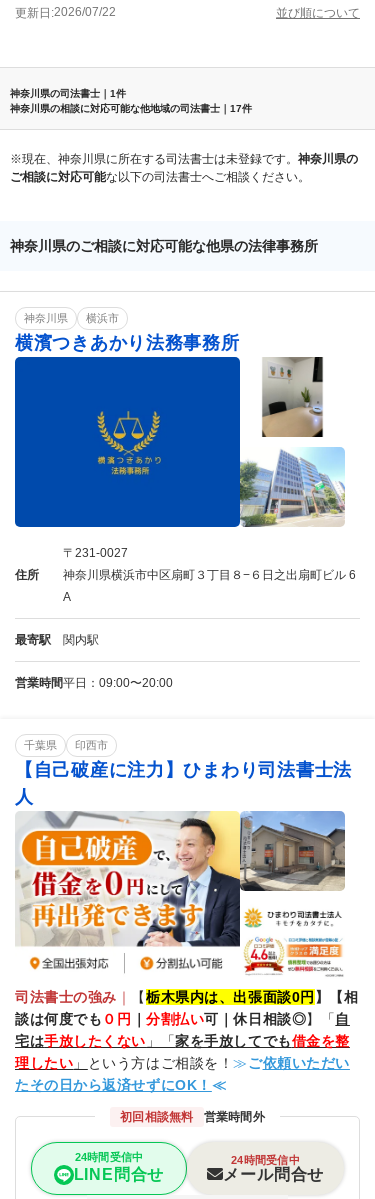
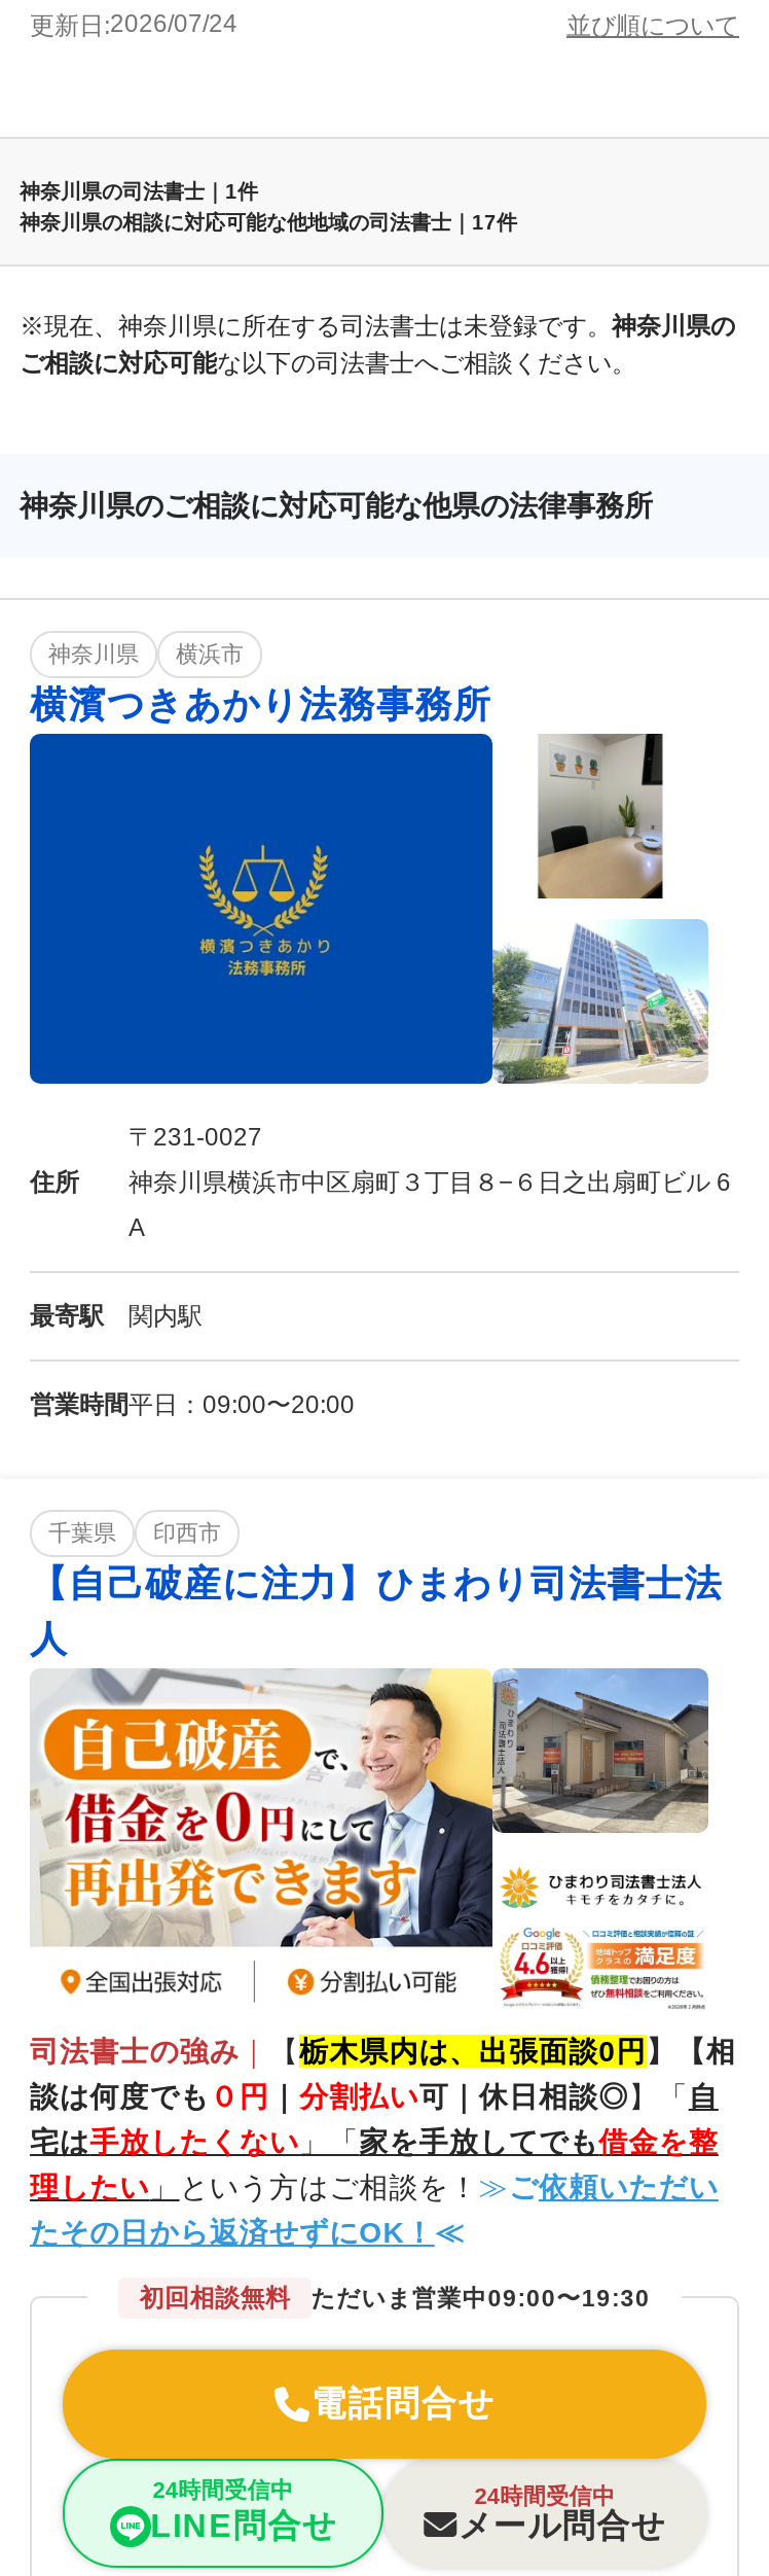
[15,5,116,20] 更新日: 2026/07/22 -> [30,9,237,40] 更新日: 2026/07/24
[204,1110,265,1123] 営業時間外 -> [311,2284,650,2424] ただいま営業中09:00〜19:30 | 電話問合せ

